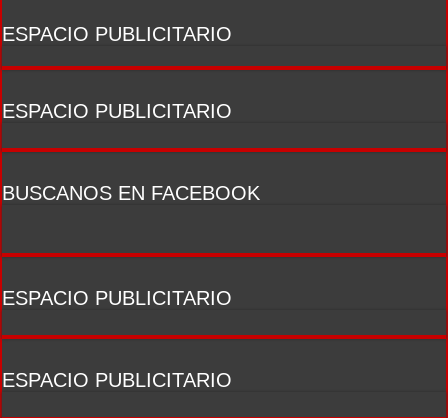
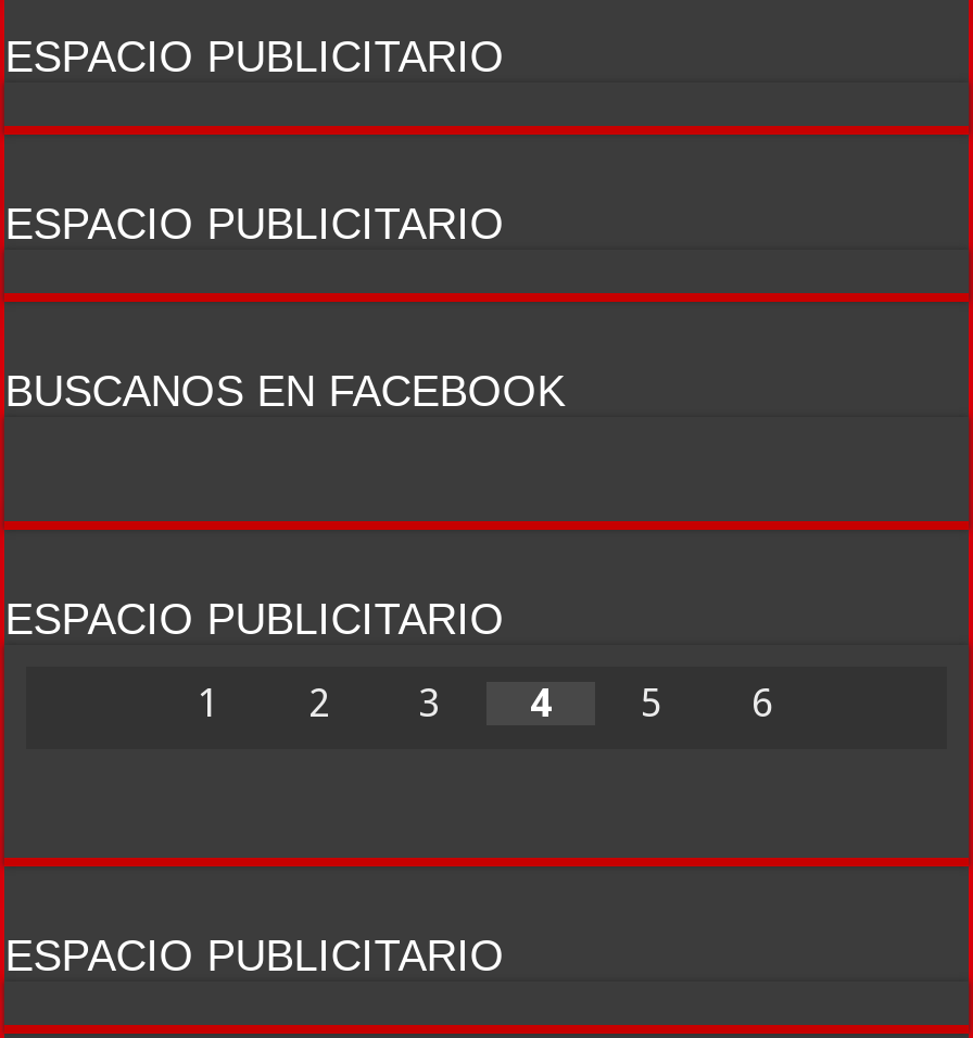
none -> [198,680,773,725] 1 | 2 | 3 | 4 | 5 | 6

